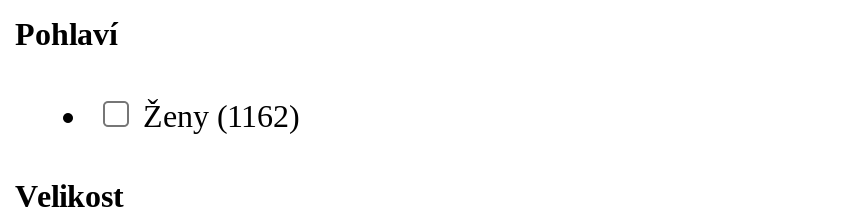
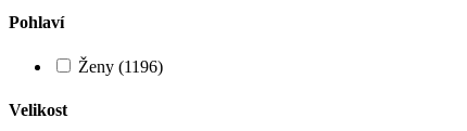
[143,100,299,134] Ženy (1162) -> [78,58,163,76] Ženy (1196)

